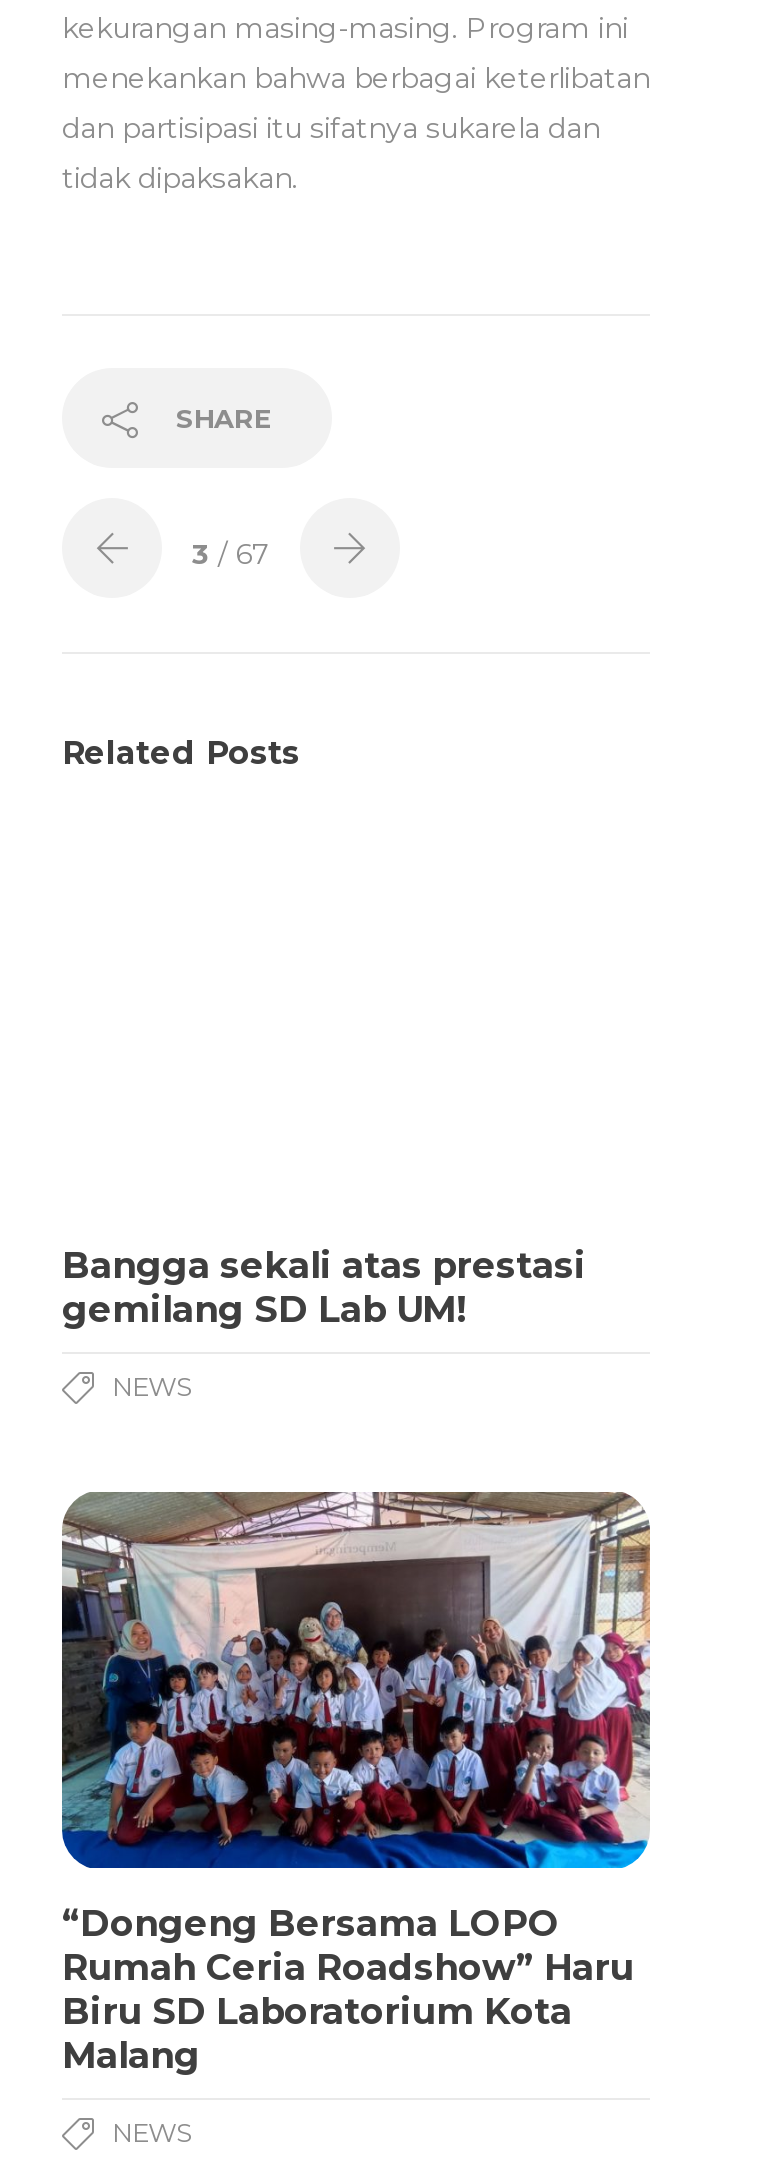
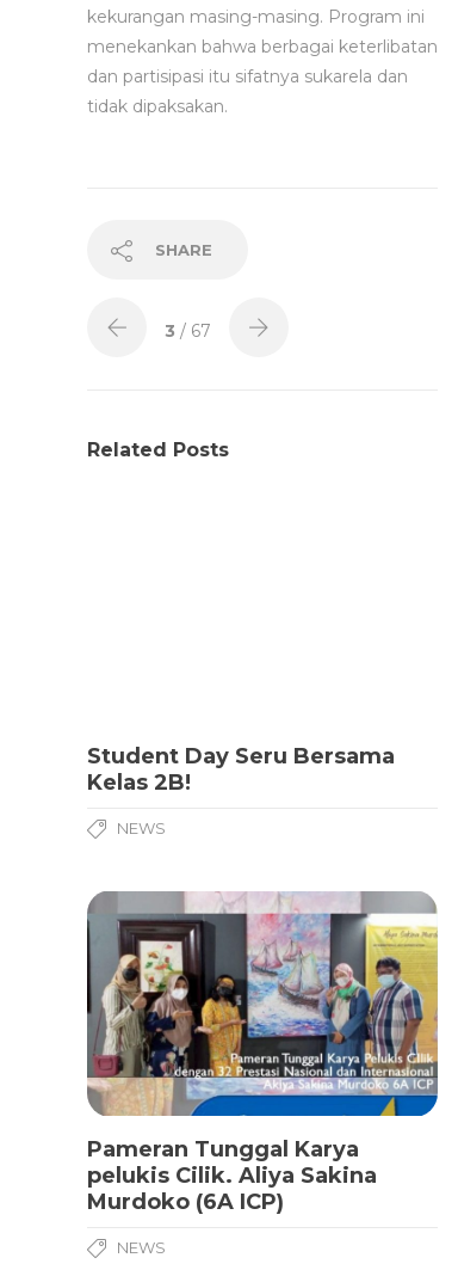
[62,1244,586,1332] Bangga sekali atas prestasi | gemilang SD Lab UM! -> [87,743,395,796] Student Day Seru Bersama | Kelas 2B!
[62,1492,652,2078] [image] | “Dongeng Bersama LOPO | Rumah Ceria Roadshow” Haru | Biru SD Laboratorium Kota | Malang -> [87,891,438,1215] [image] | Pameran Tunggal Karya | pelukis Cilik. Aliya Sakina | Murdoko (6A ICP)

